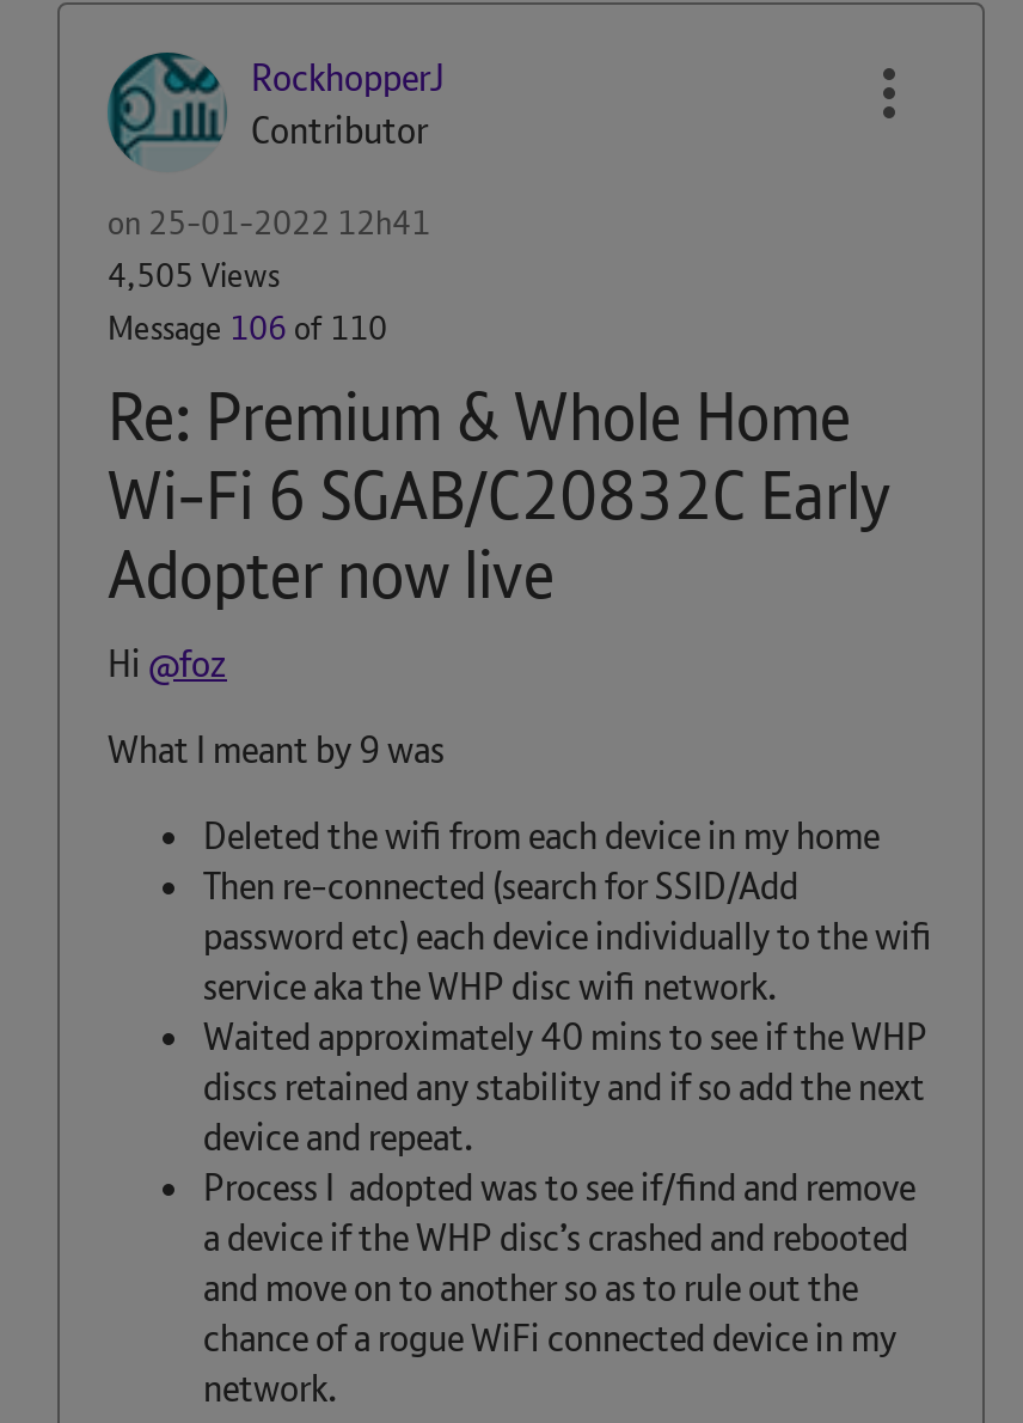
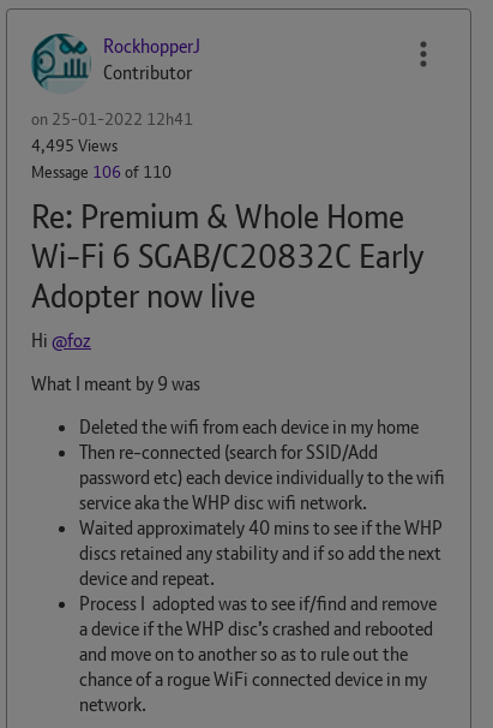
[108,253,280,296] 4,505 Views -> [31,134,118,156] 4,495 Views

